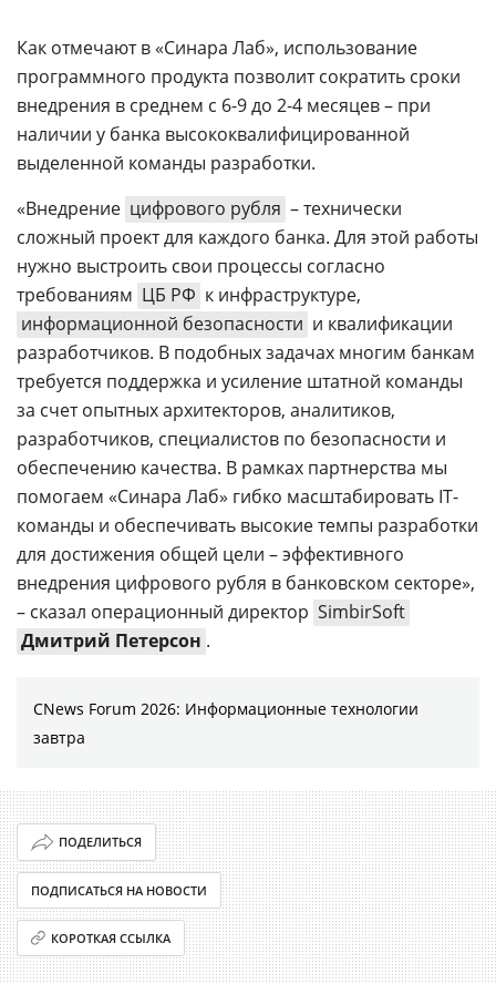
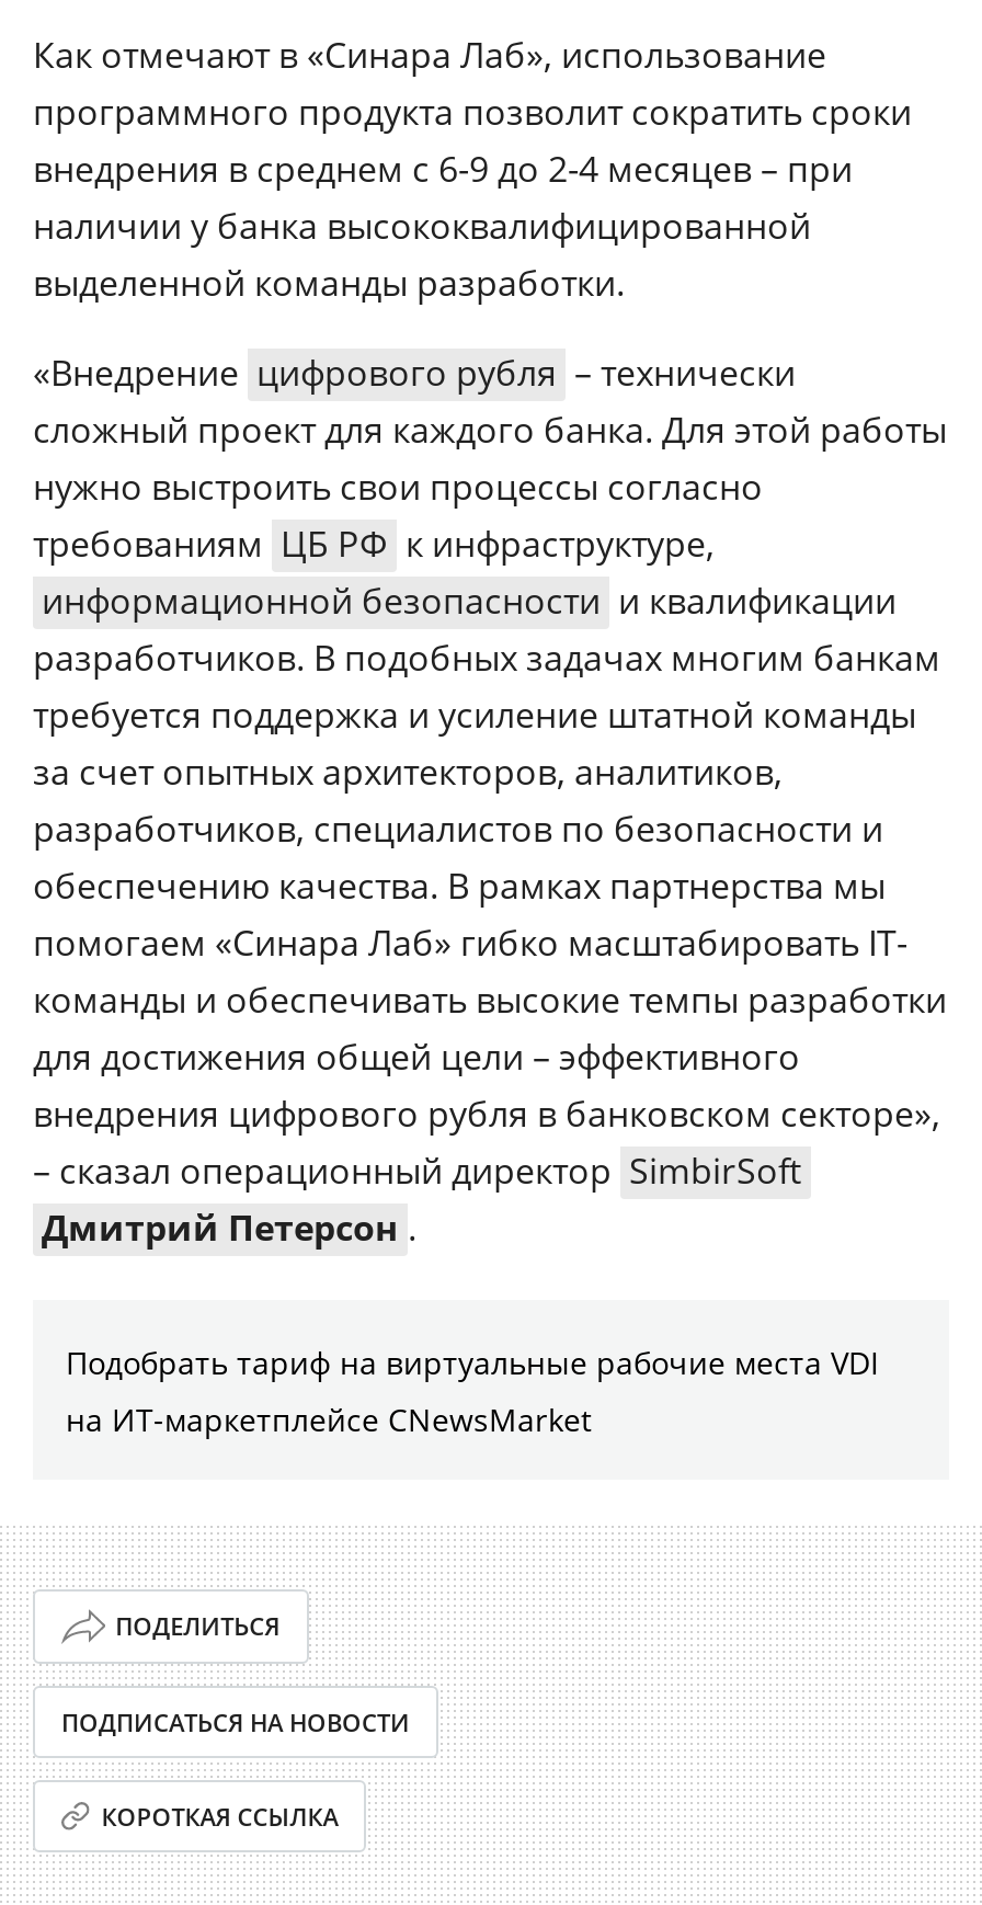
[33,698,418,748] CNews Forum 2026: Информационные технологии | завтра -> [66,1341,879,1440] Подобрать тариф на виртуальные рабочие места VDI | на ИТ-маркетплейсе CNewsMarket

